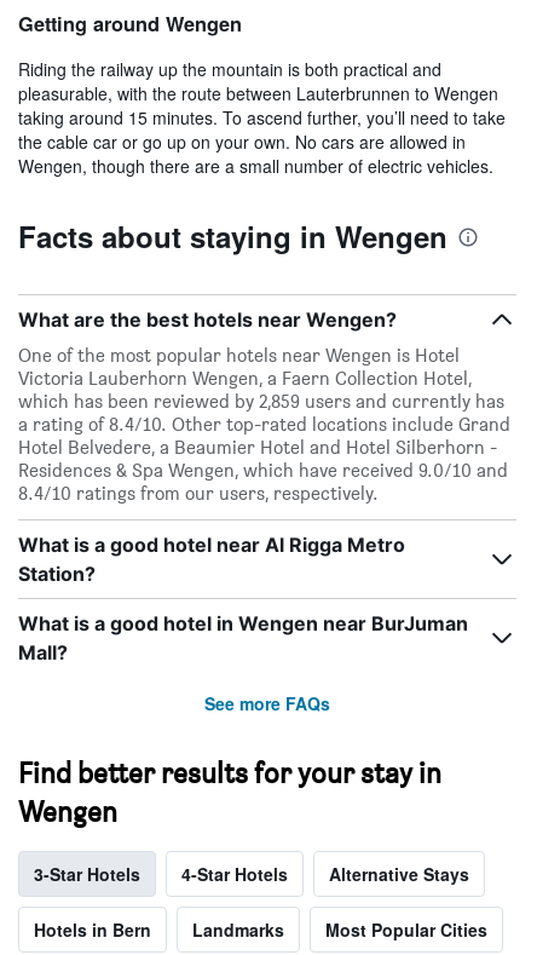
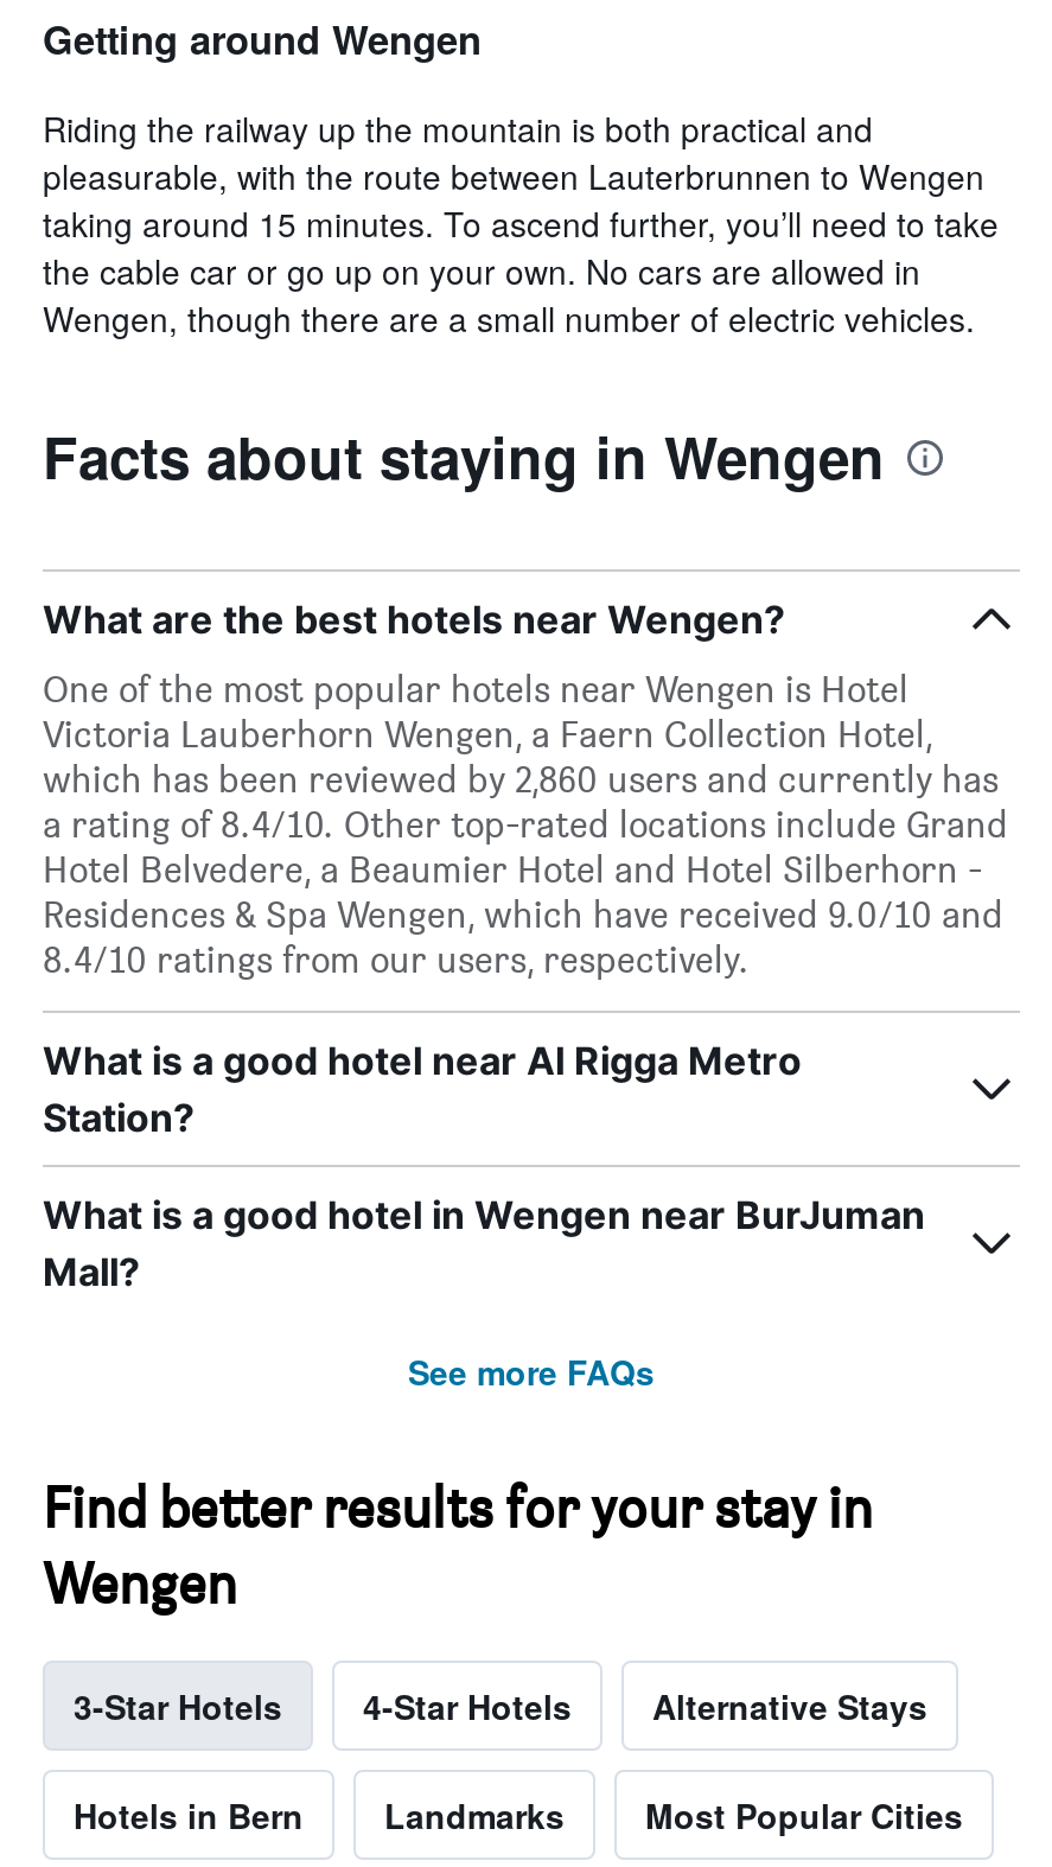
[18,389,504,412] which has been reviewed by 2,859 users and currently has -> [43,756,999,801] which has been reviewed by 2,860 users and currently has

